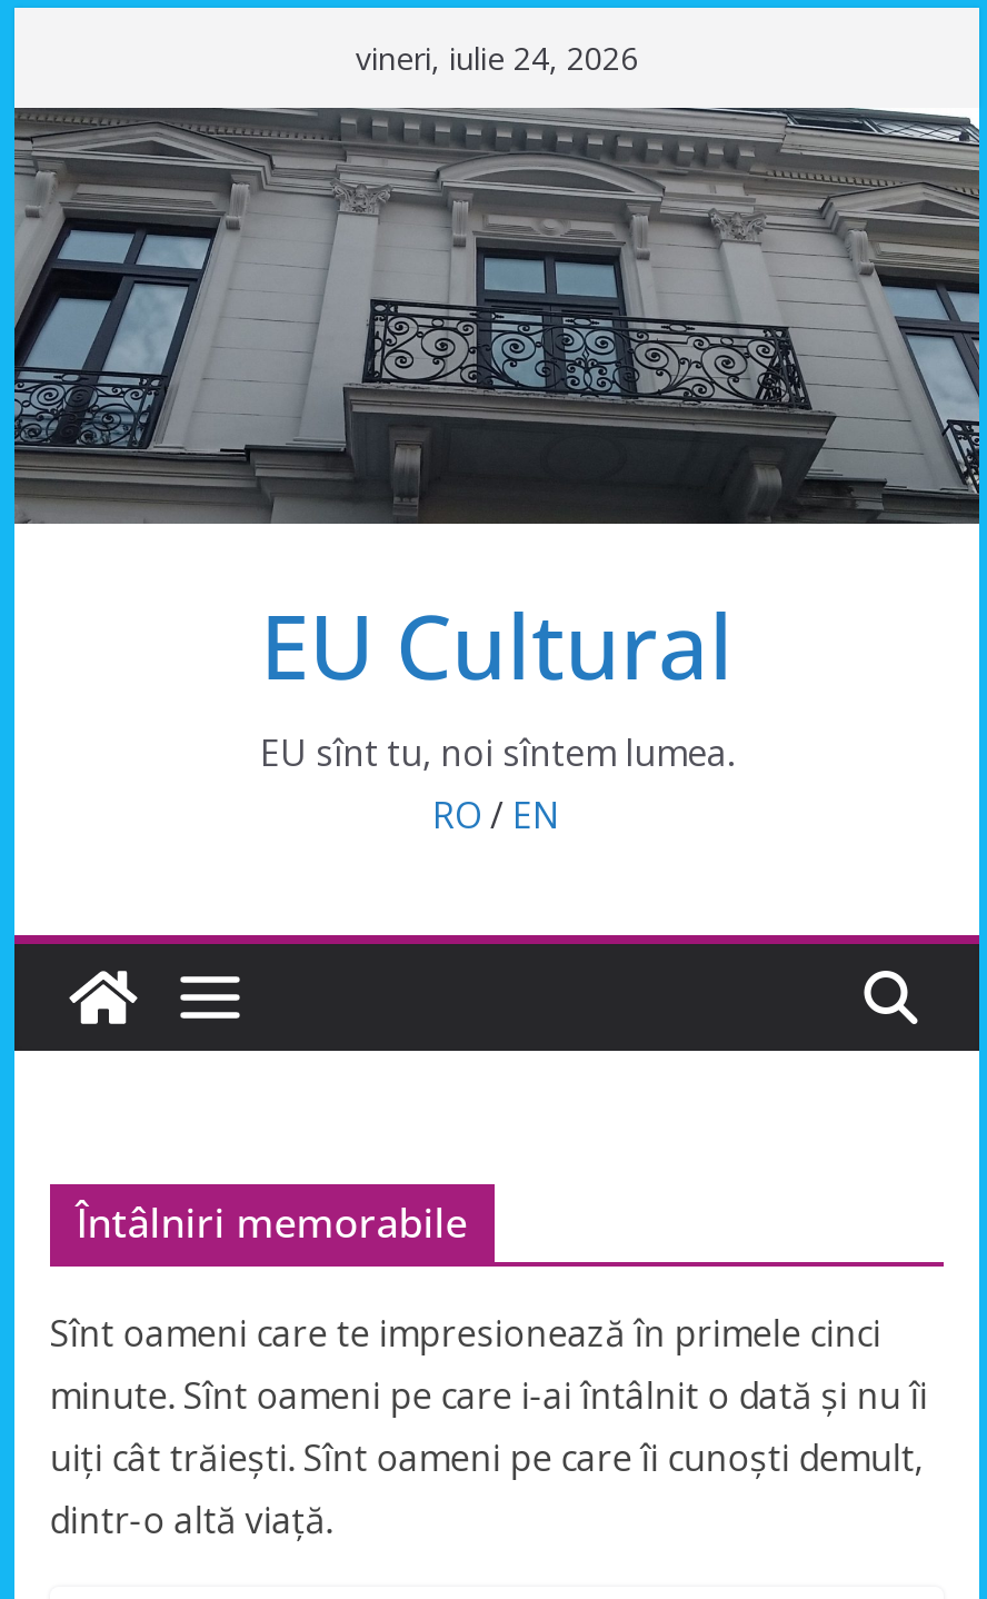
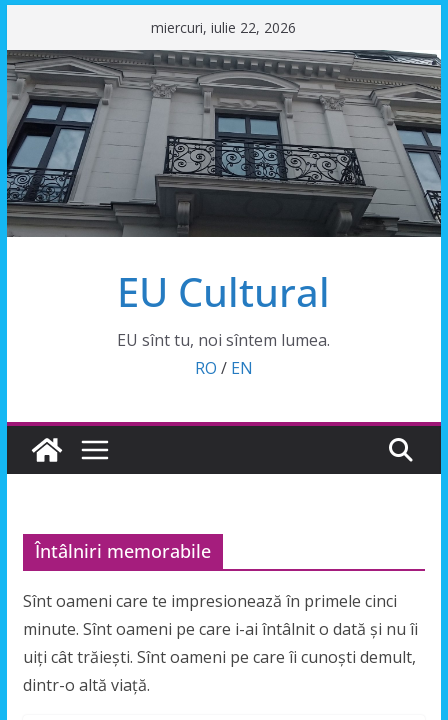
[356,37,638,79] vineri, iulie 24, 2026 -> [151,18,296,37] miercuri, iulie 22, 2026

